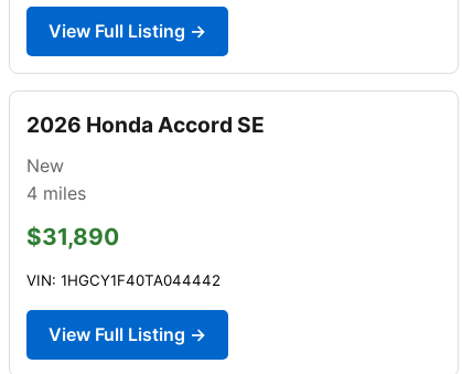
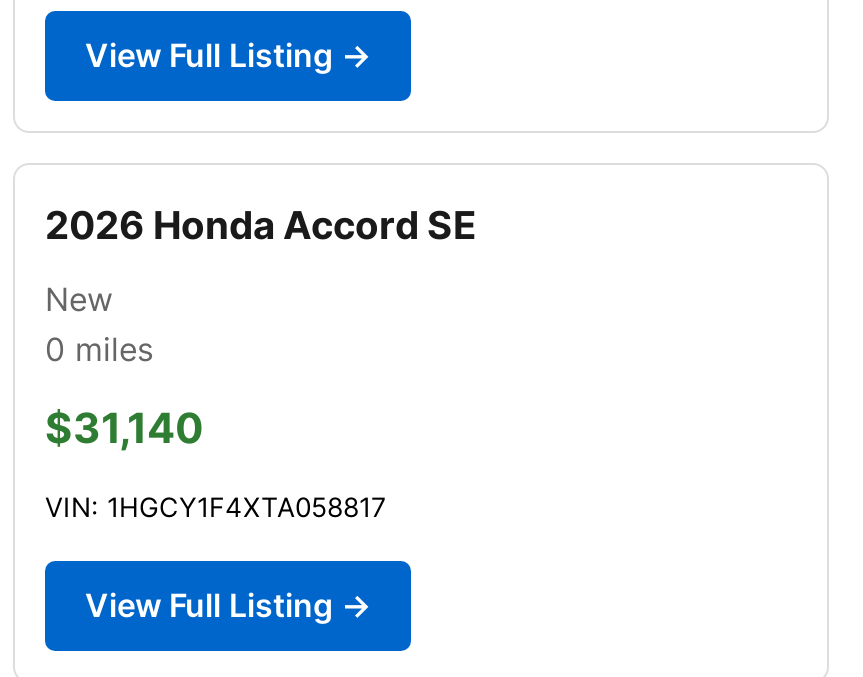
[26,182,86,204] 4 miles -> [45,329,153,369] 0 miles
[26,223,119,250] $31,890 -> [45,403,203,453] $31,140
[26,271,221,289] VIN: 1HGCY1F40TA044442 -> [45,491,387,523] VIN: 1HGCY1F4XTA058817

